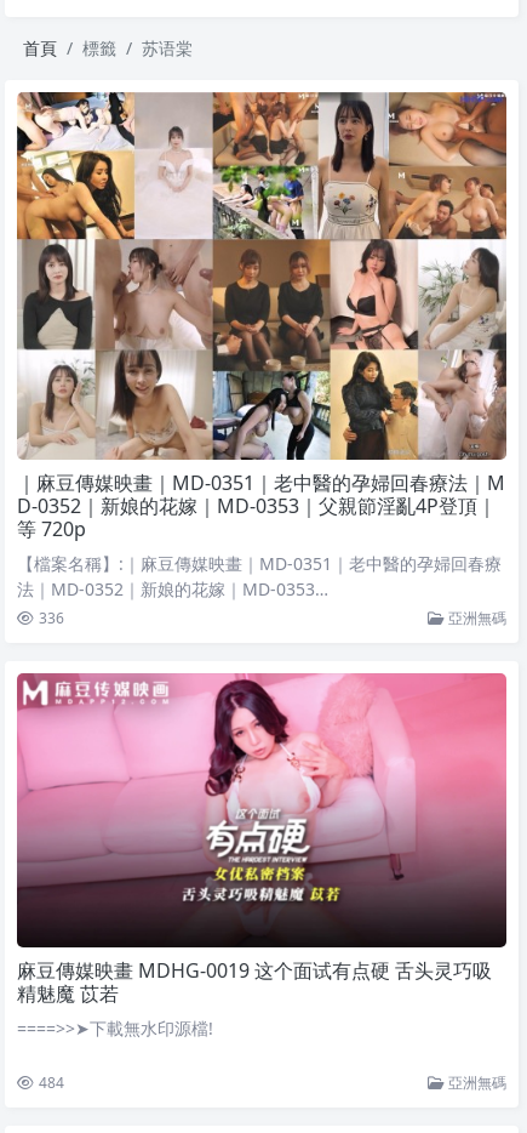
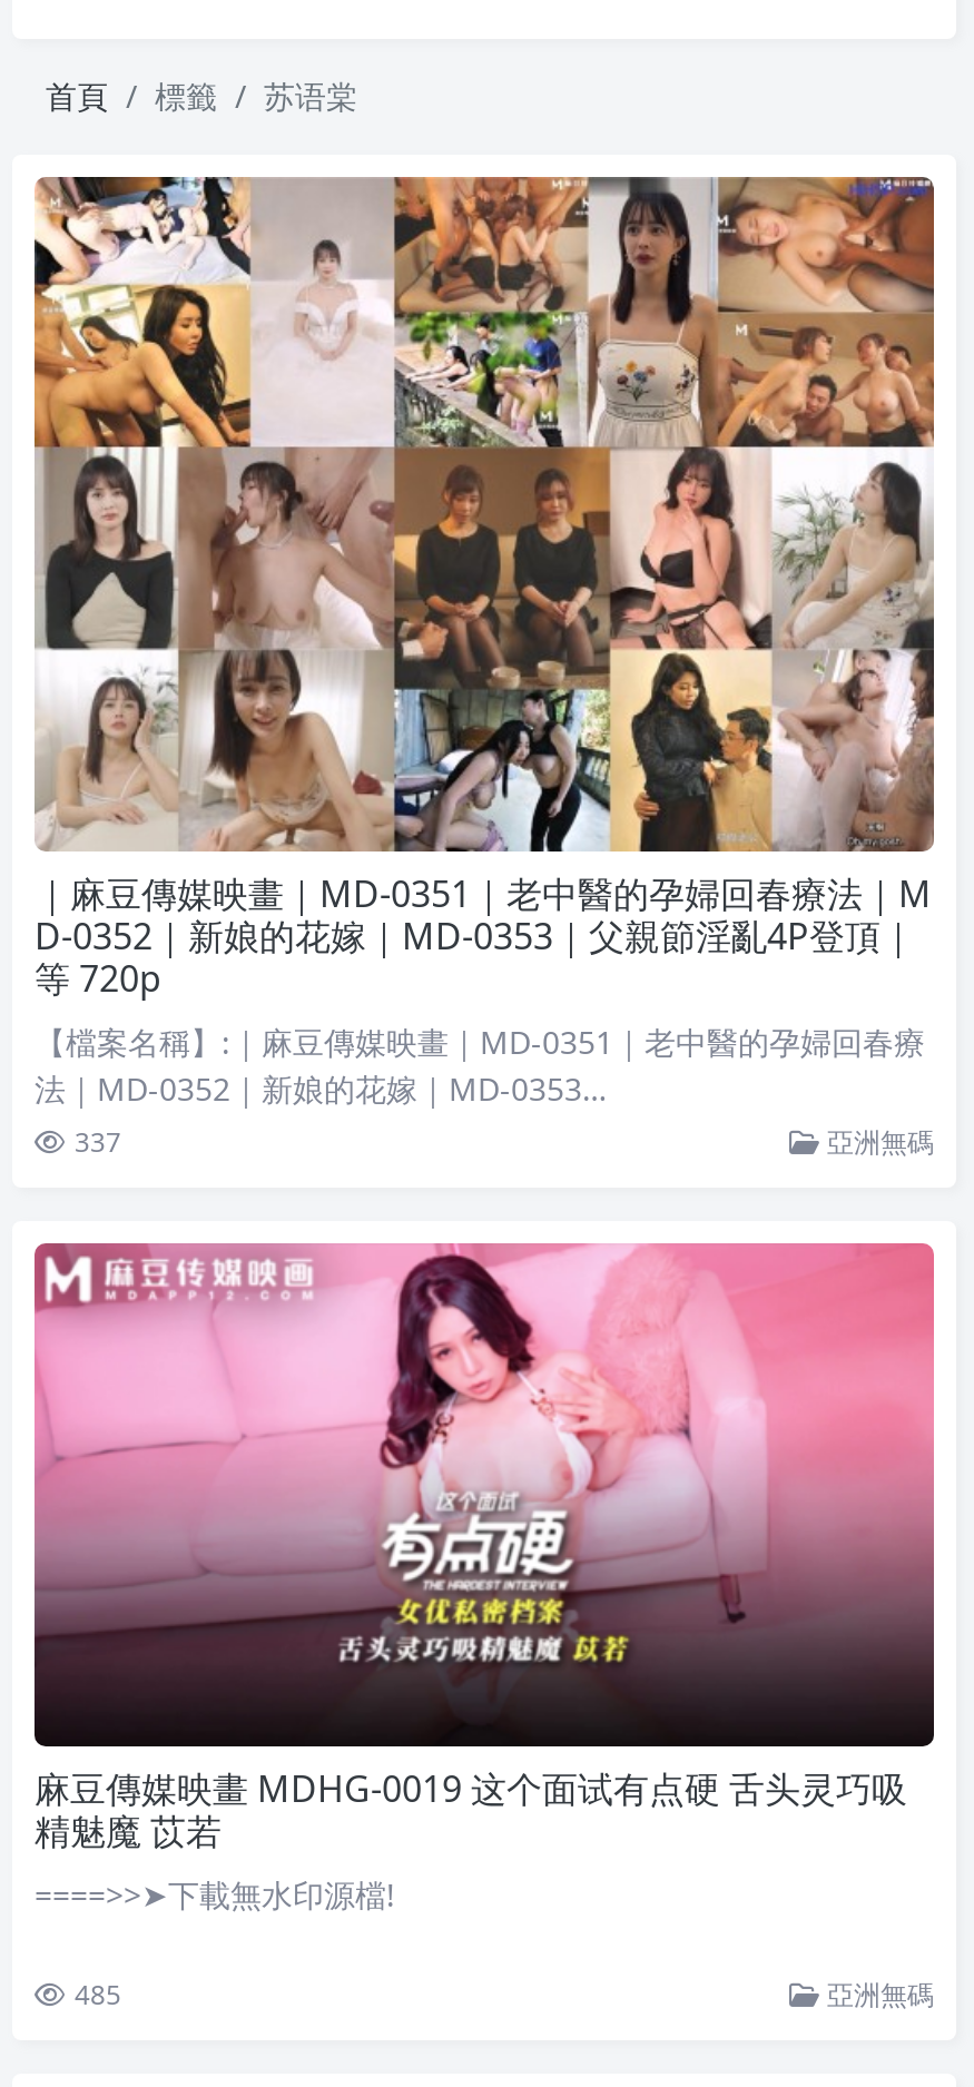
[39,607,64,628] 336 -> [75,1122,121,1160] 337
[39,1072,64,1093] 484 -> [75,1975,121,2013] 485

